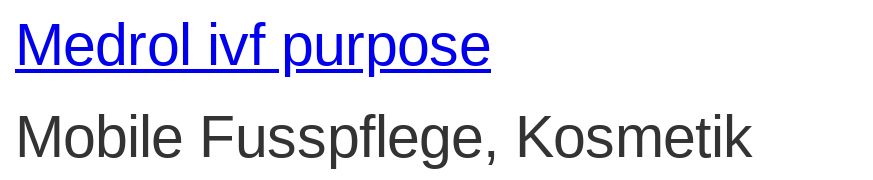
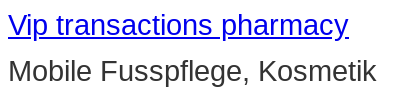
[15,11,491,77] Medrol ivf purpose -> [8,8,349,41] Vip transactions pharmacy

